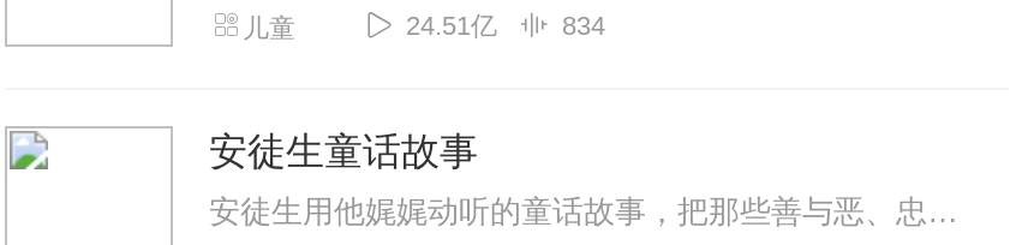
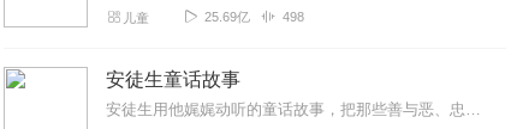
[406,11,497,40] 24.51亿 -> [204,10,250,24] 25.69亿
[562,11,605,40] 834 -> [283,10,304,24] 498

